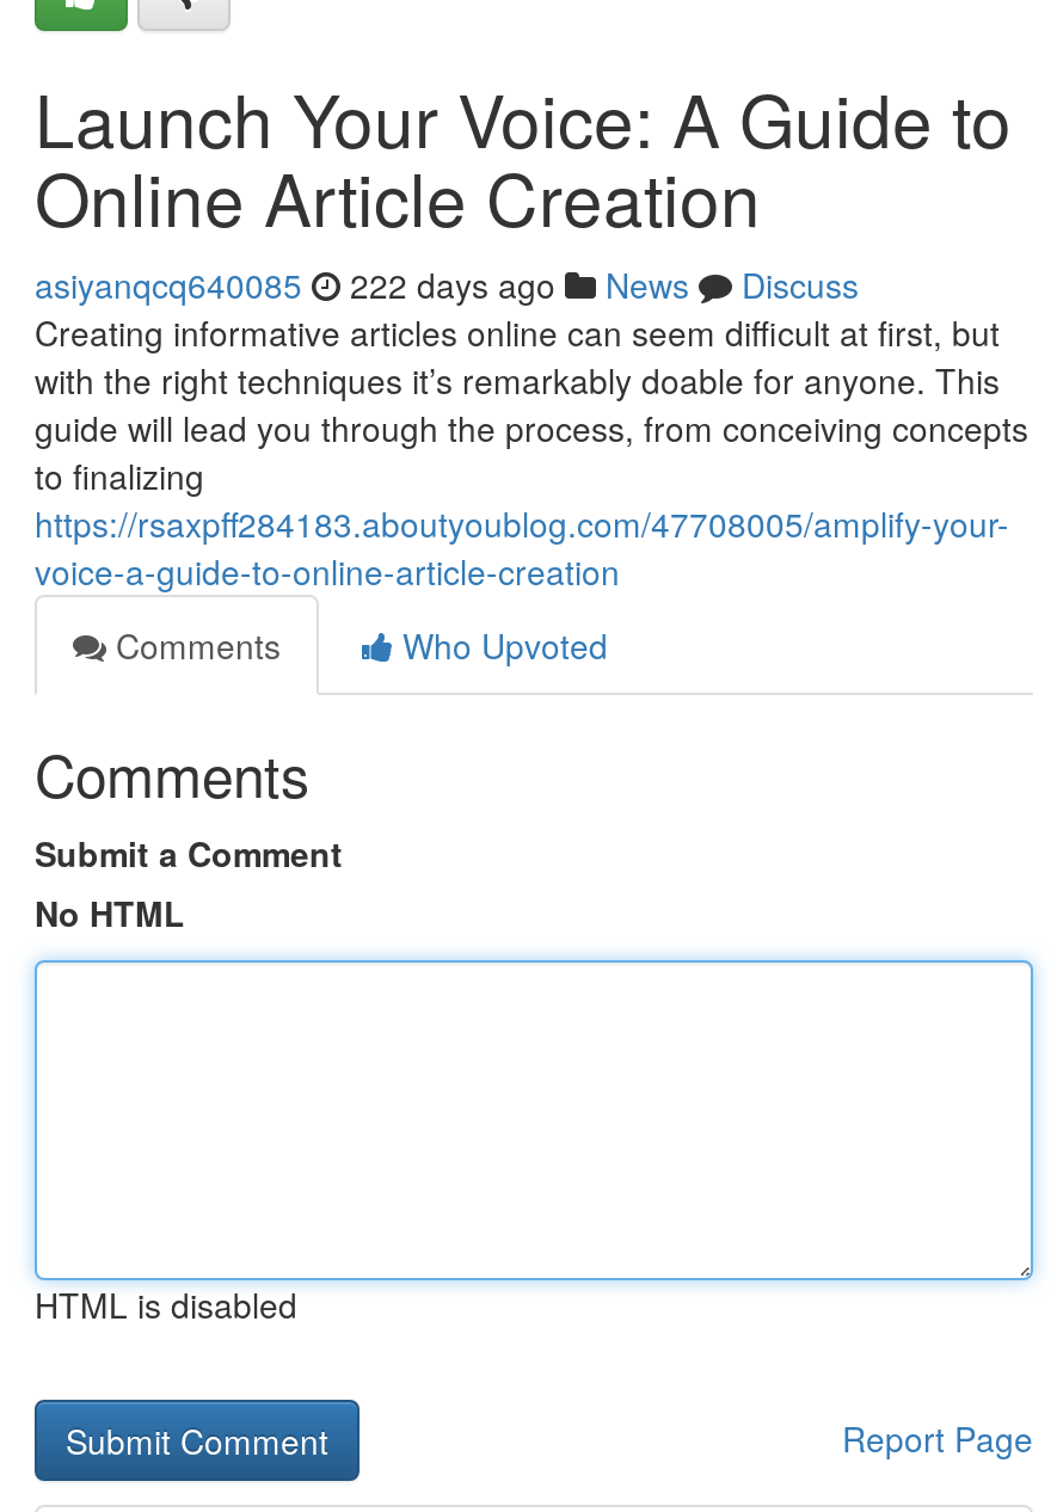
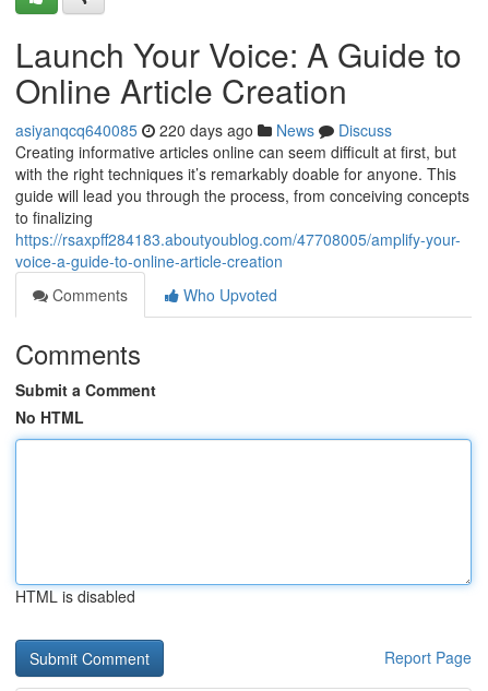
[35,260,859,308] asiyanqcq640085 222 days ago News Discuss -> [15,119,392,141] asiyanqcq640085 220 days ago News Discuss

